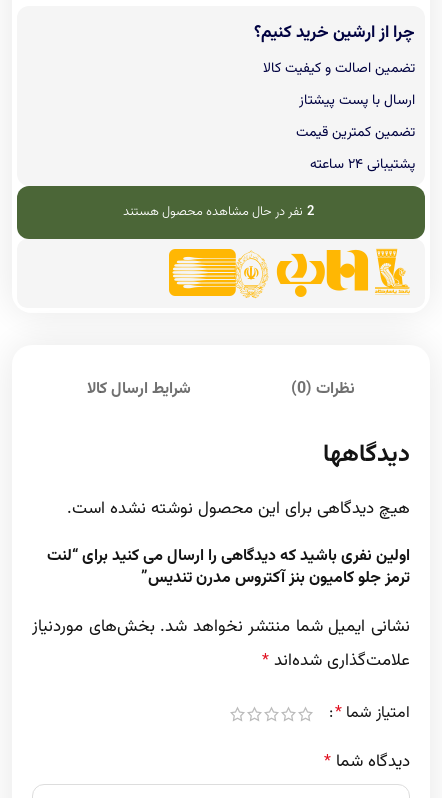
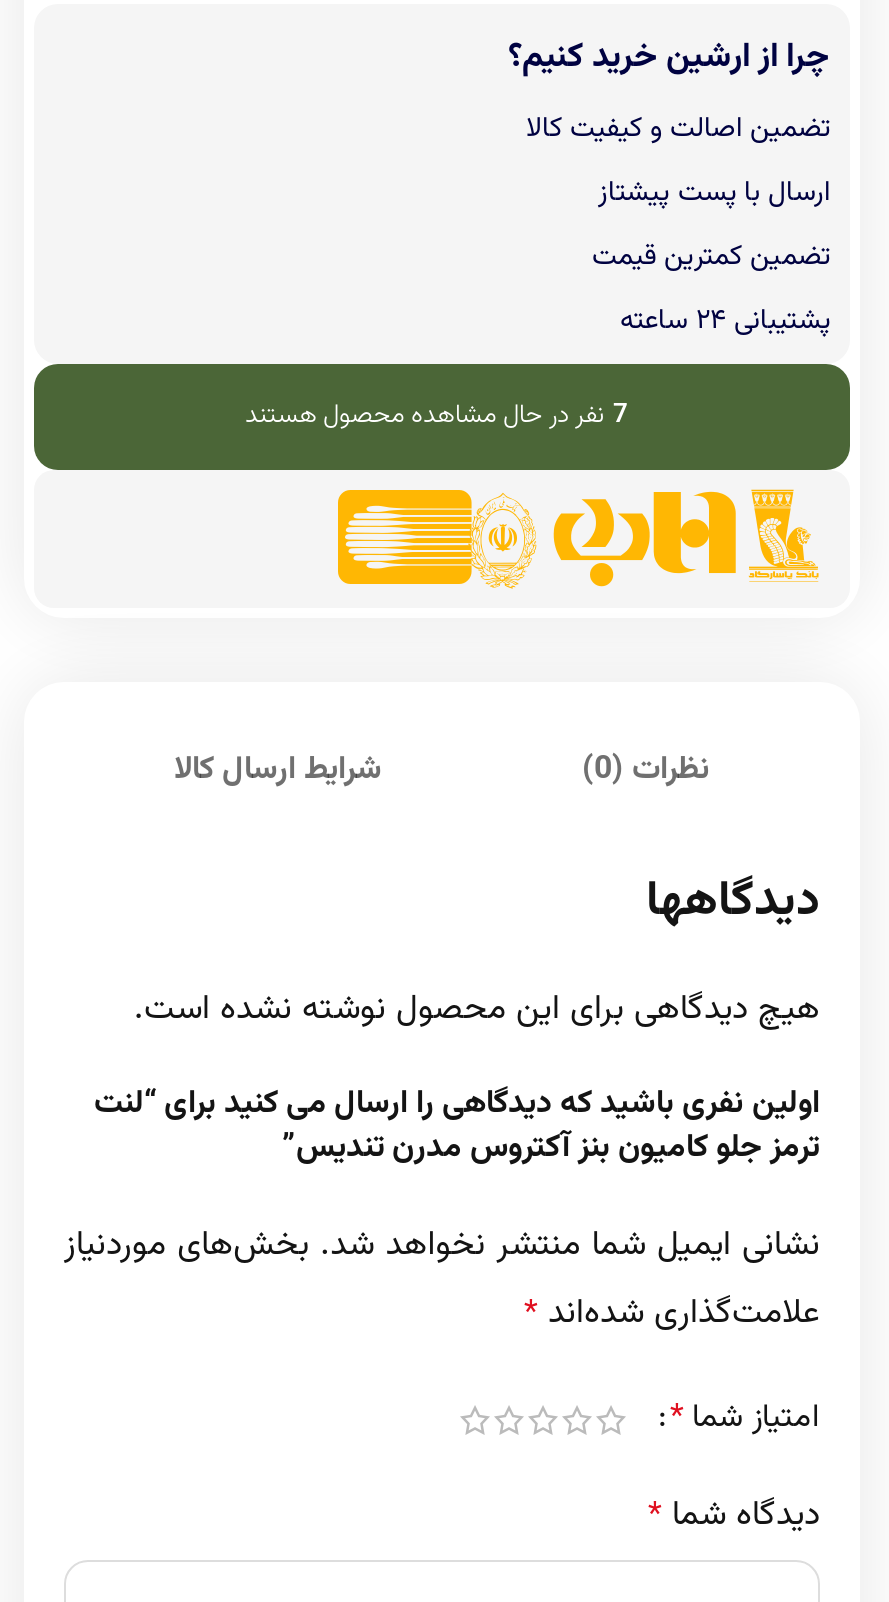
[122,202,313,222] 2 نفر در حال مشاهده محصول هستند -> [245,396,627,436] 7 نفر در حال مشاهده محصول هستند

